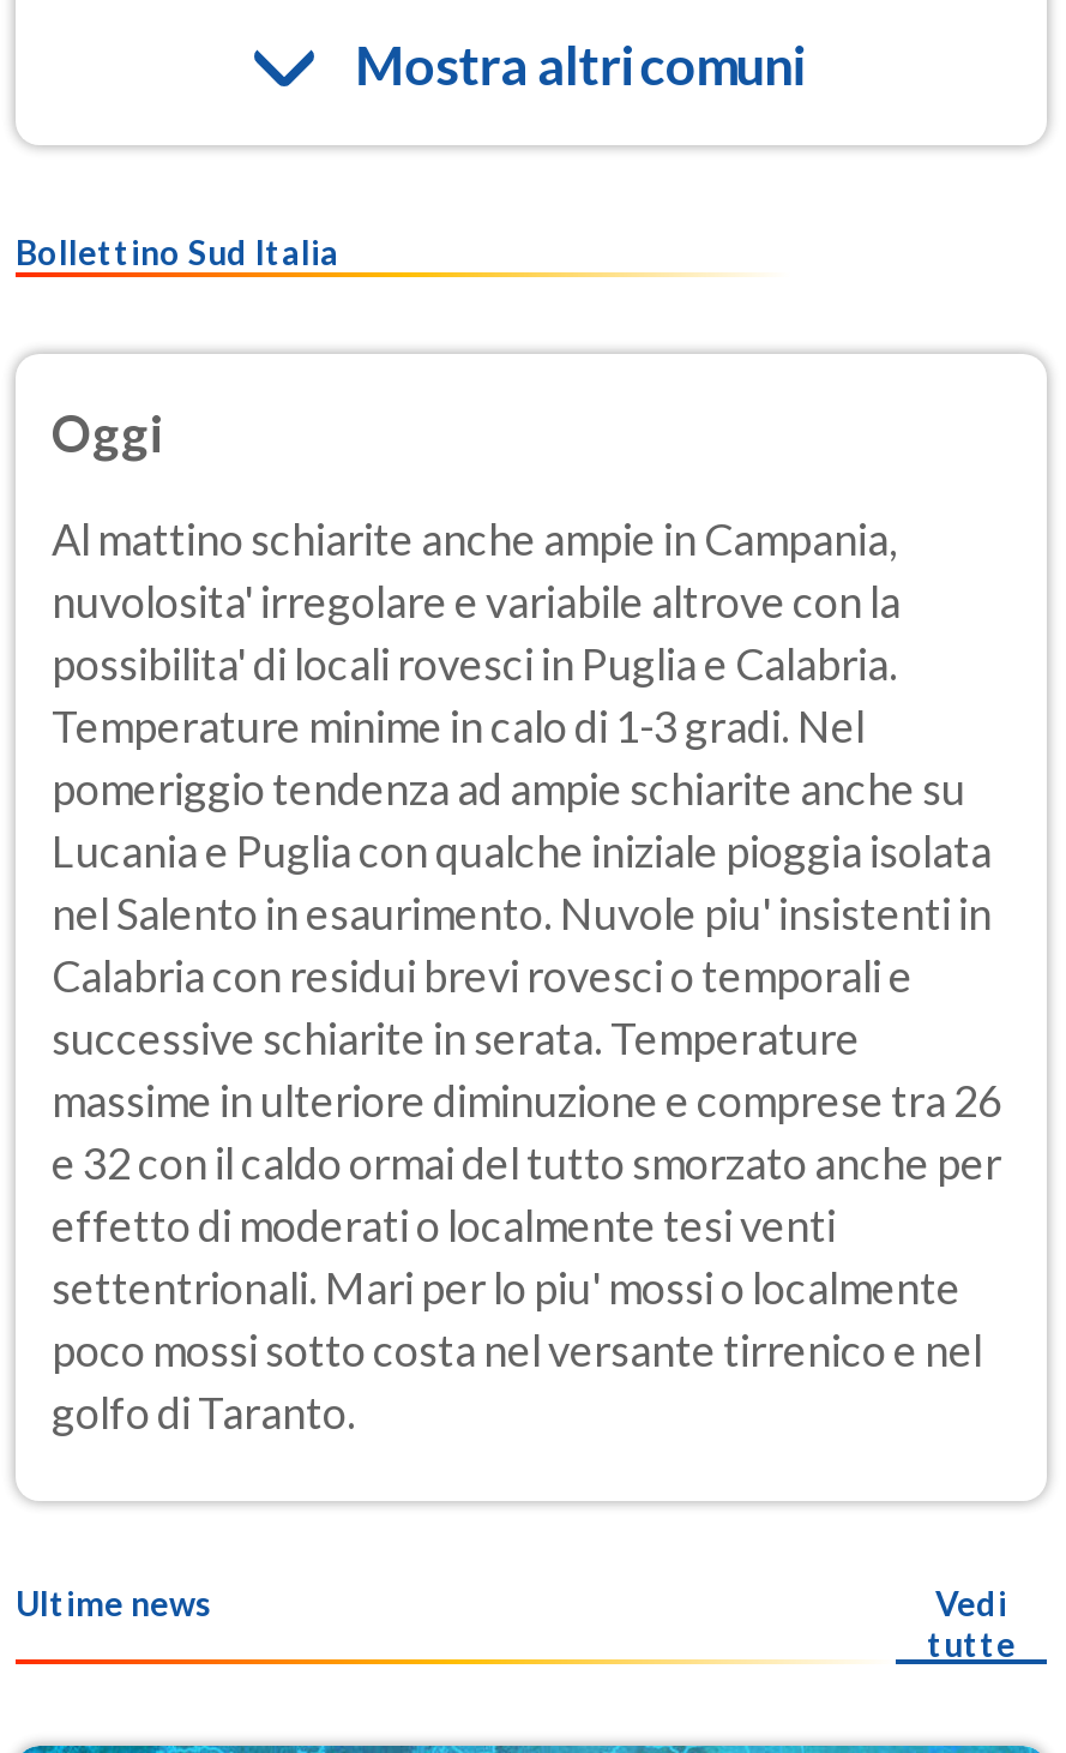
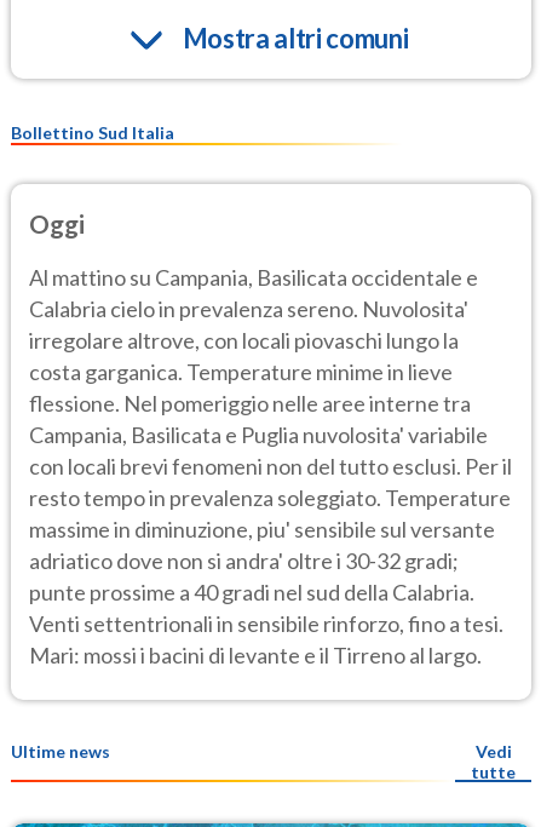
[52,513,1001,1439] Al mattino schiarite anche ampie in Campania, | nuvolosita' irregolare e variabile altrove con la | possibilita' di locali rovesci in Puglia e Calabria. | Temperature minime in calo di 1-3 gradi. Nel | pomeriggio tendenza ad ampie schiarite anche su | Lucania e Puglia con qualche iniziale pioggia isolata | nel Salento in esaurimento. Nuvole piu' insistenti in | Calabria con residui brevi rovesci o temporali e | successive schiarite in serata. Temperature | massime in ulteriore diminuzione e comprese tra 26 | e 32 con il caldo ormai del tutto smorzato anche per | effetto di moderati o localmente tesi venti | settentrionali. Mari per lo piu' mossi o localmente | poco mossi sotto costa nel versante tirrenico e nel | golfo di Taranto. -> [29,264,512,669] Al mattino su Campania, Basilicata occidentale e | Calabria cielo in prevalenza sereno. Nuvolosita' | irregolare altrove, con locali piovaschi lungo la | costa garganica. Temperature minime in lieve | flessione. Nel pomeriggio nelle aree interne tra | Campania, Basilicata e Puglia nuvolosita' variabile | con locali brevi fenomeni non del tutto esclusi. Per il | resto tempo in prevalenza soleggiato. Temperature | massime in diminuzione, piu' sensibile sul versante | adriatico dove non si andra' oltre i 30-32 gradi; | punte prossime a 40 gradi nel sud della Calabria. | Venti settentrionali in sensibile rinforzo, fino a tesi. | Mari: mossi i bacini di levante e il Tirreno al largo.

